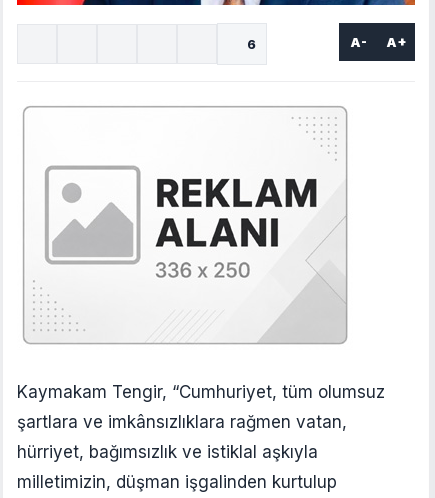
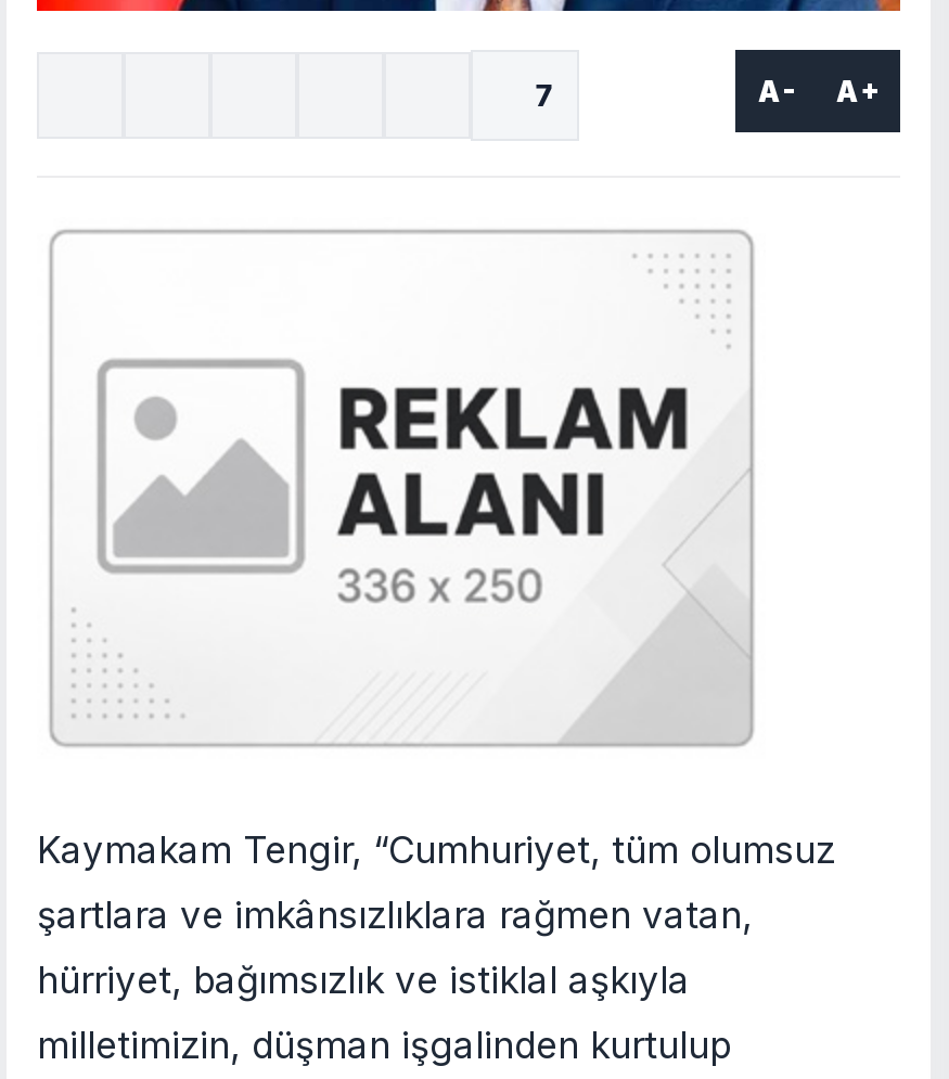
[247,36,256,52] 6 -> [535,77,555,112] 7

